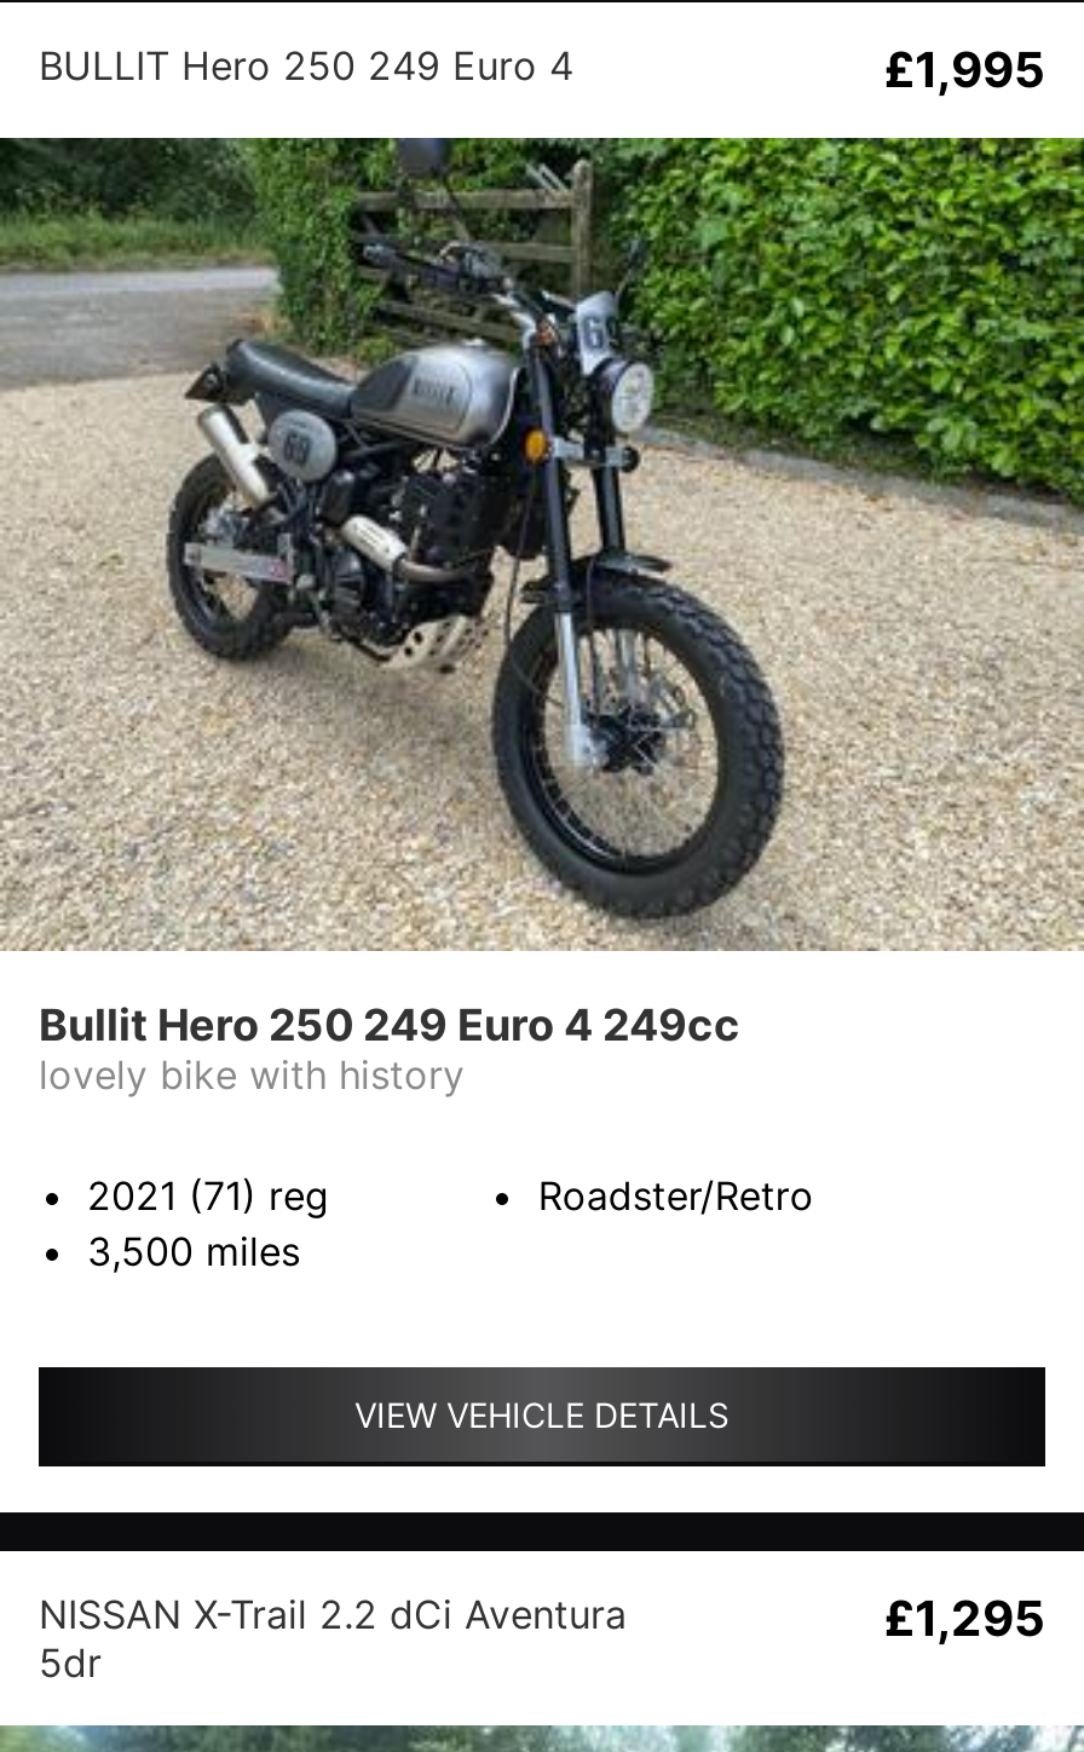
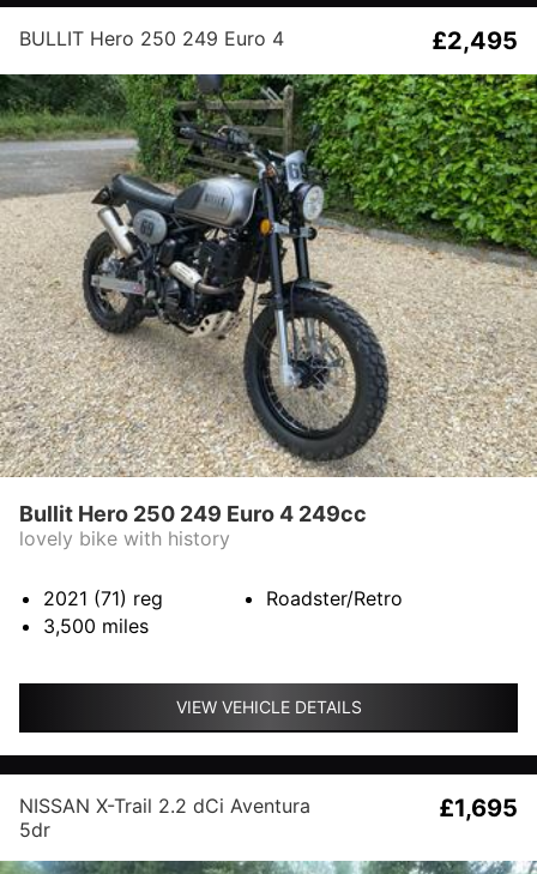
[883,42,1045,100] £1,995 -> [432,27,518,56] £2,495
[883,1589,1045,1647] £1,295 -> [439,793,518,822] £1,695

